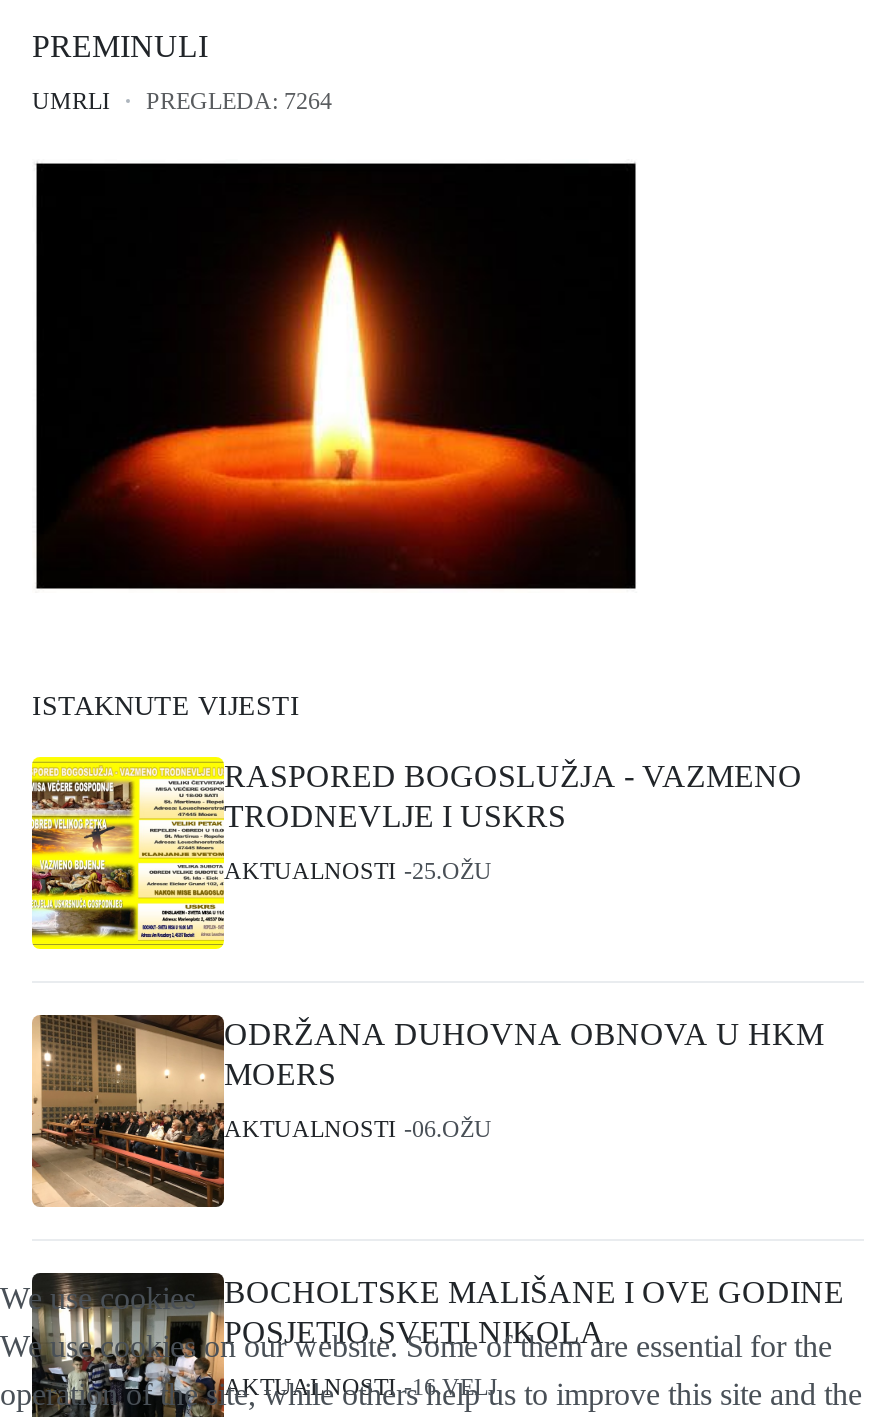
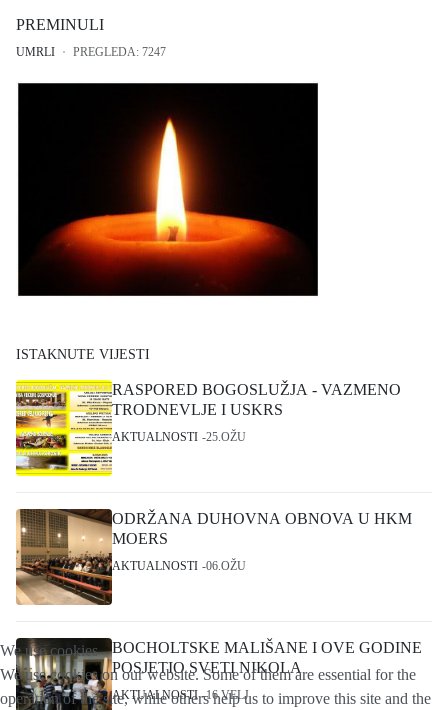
[32,87,332,115] UMRLI PREGLEDA: 7264 -> [16,45,166,59] UMRLI PREGLEDA: 7247

